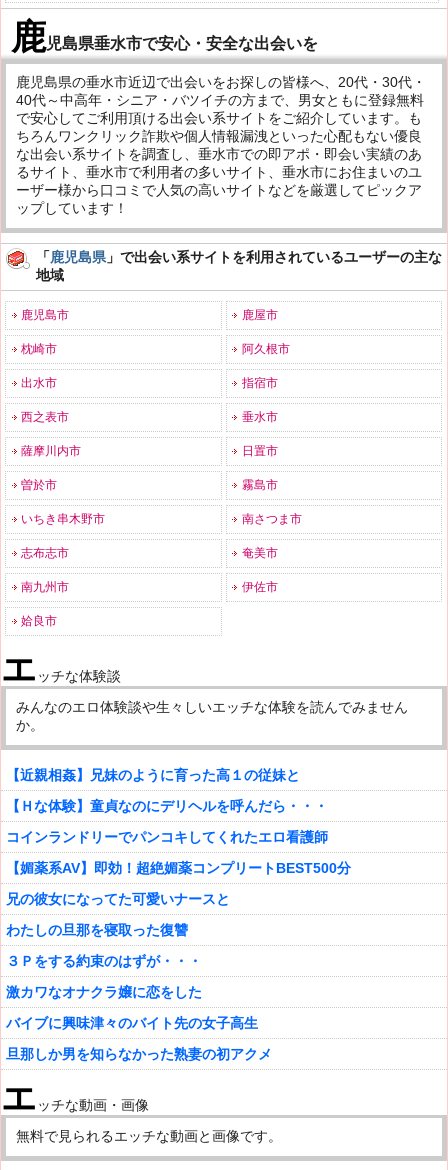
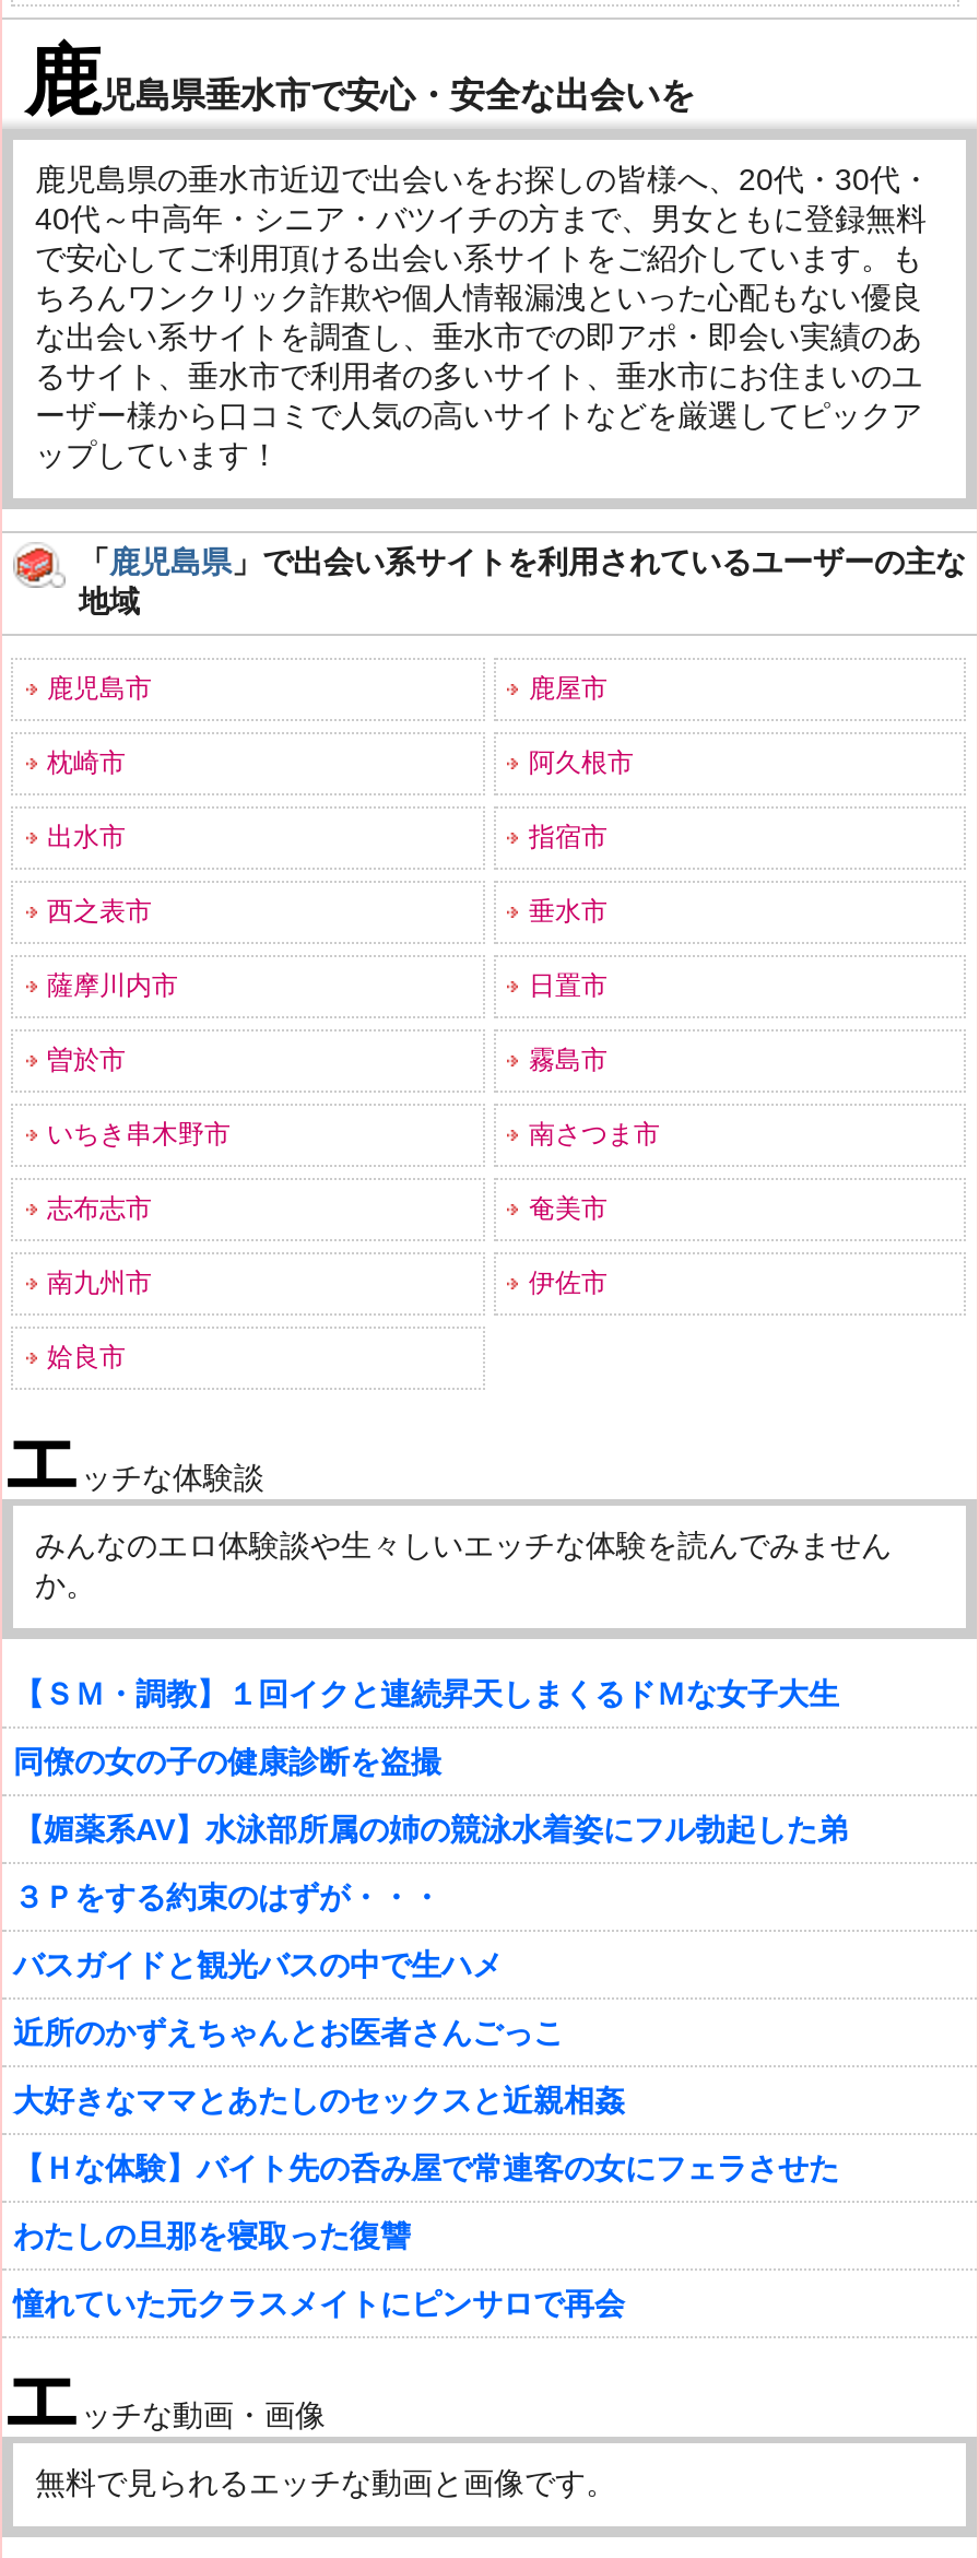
[6,767,351,907] 【近親相姦】兄妹のように育った高１の従妹と | 【Ｈな体験】童貞なのにデリヘルを呼んだら・・・ | コインランドリーでパンコキしてくれたエロ看護師 | 【媚薬系AV】即効！超絶媚薬コンプリートBEST500分 | 兄の彼女になってた可愛いナースと -> [13,1677,848,2186] 【ＳＭ・調教】１回イクと連続昇天しまくるドＭな女子大生 | 同僚の女の子の健康診断を盗撮 | 【媚薬系AV】水泳部所属の姉の競泳水着姿にフル勃起した弟 | バスガイドと観光バスの中で生ハメ | 近所のかずえちゃんとお医者さんごっこ | 大好きなママとあたしのセックスと近親相姦 | 【Ｈな体験】バイト先の呑み屋で常連客の女にフェラさせた
moved [6,922,188,938] -> [13,2219,411,2254]: わたしの旦那を寝取った復讐
moved [6,953,202,969] -> [13,1880,441,1915]: ３Ｐをする約束のはずが・・・
[6,984,272,1062] 激カワなオナクラ嬢に恋をした | バイブに興味津々のバイト先の女子高生 | 旦那しか男を知らなかった熟妻の初アクメ -> [13,2286,625,2321] 憧れていた元クラスメイトにピンサロで再会

